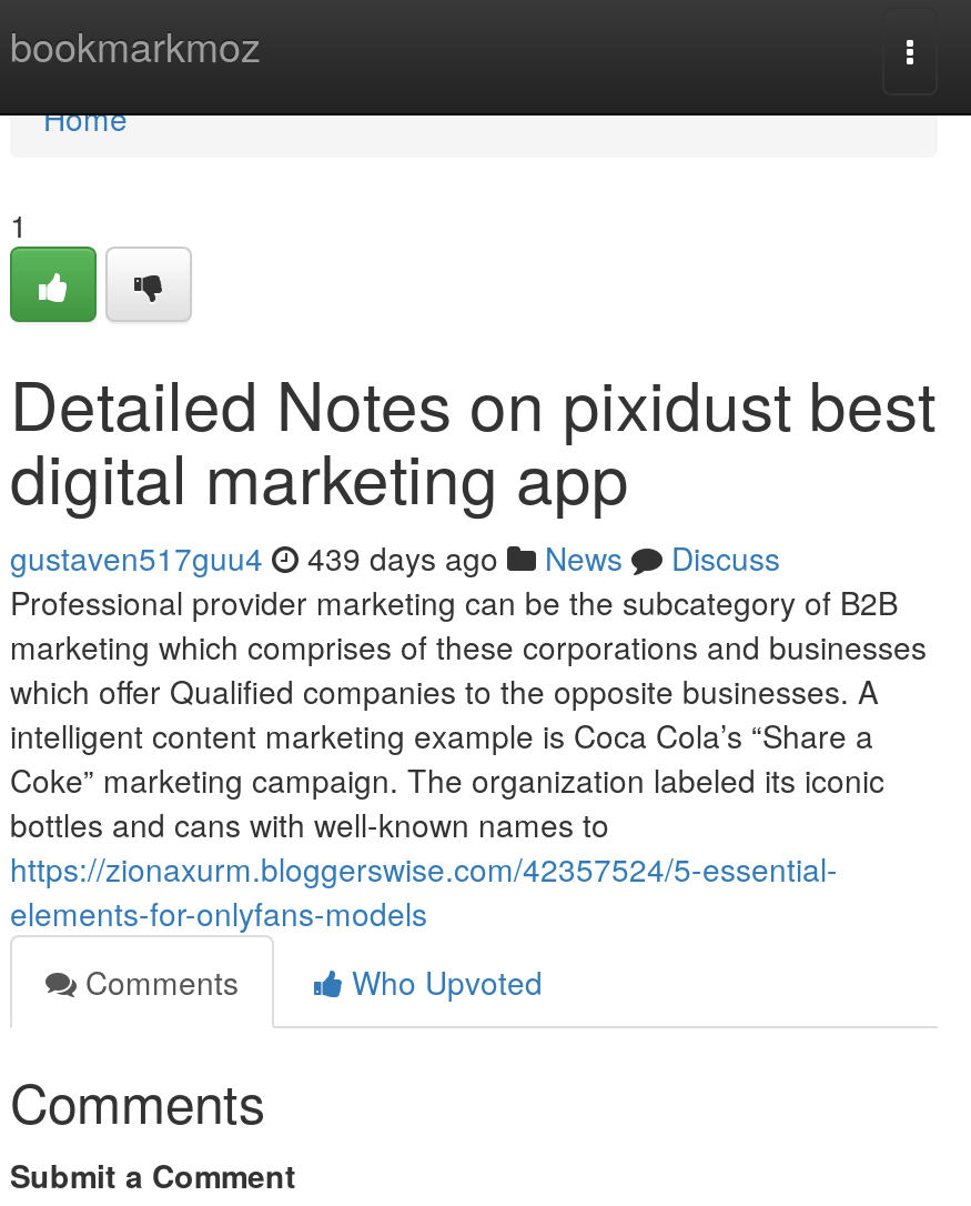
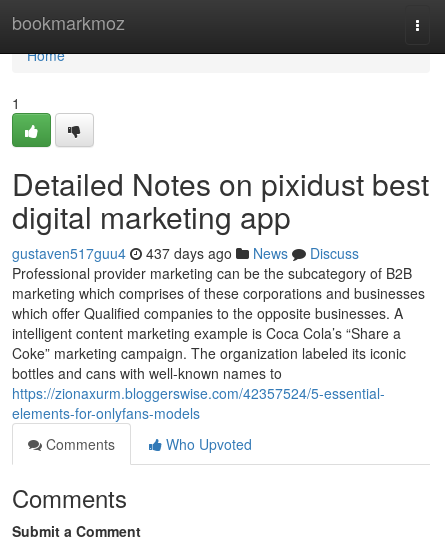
[10,535,780,580] gustaven517guu4 439 days ago News Discuss -> [12,243,359,263] gustaven517guu4 437 days ago News Discuss

